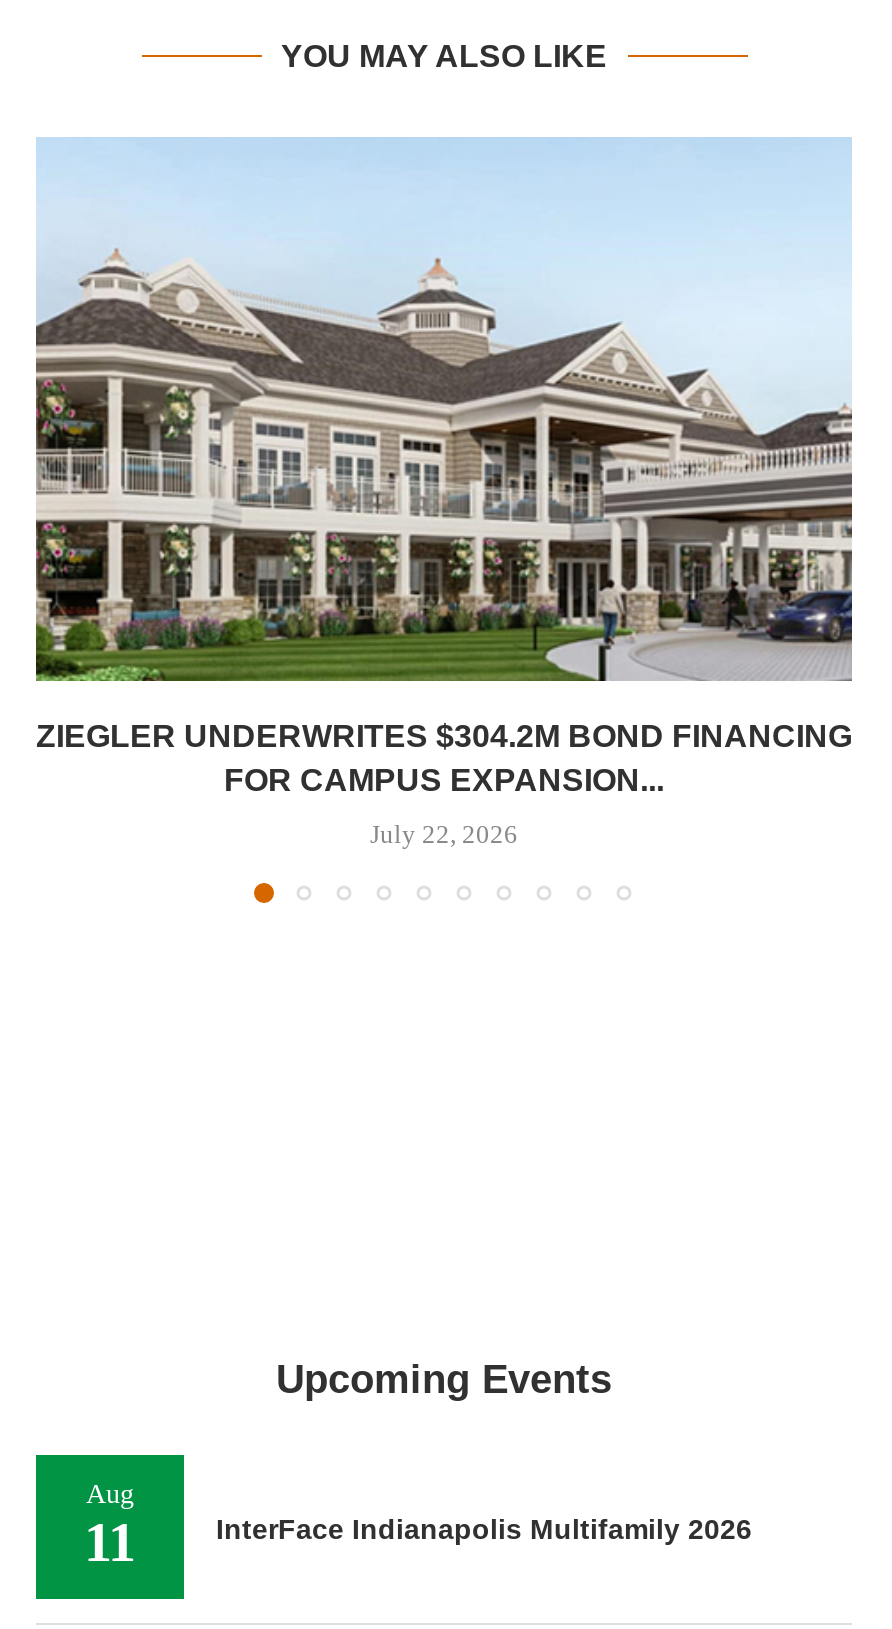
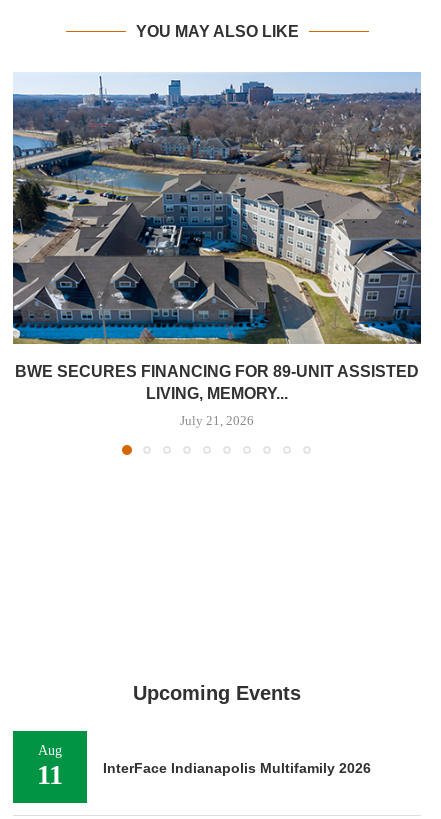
[34,139,854,797] [image] | ZIEGLER UNDERWRITES $304.2M BOND FINANCING | FOR CAMPUS EXPANSION... -> [12,76,422,402] [image] | BWE SECURES FINANCING FOR 89-UNIT ASSISTED | LIVING, MEMORY...
[370,819,518,849] July 22, 2026 -> [180,413,254,428] July 21, 2026

